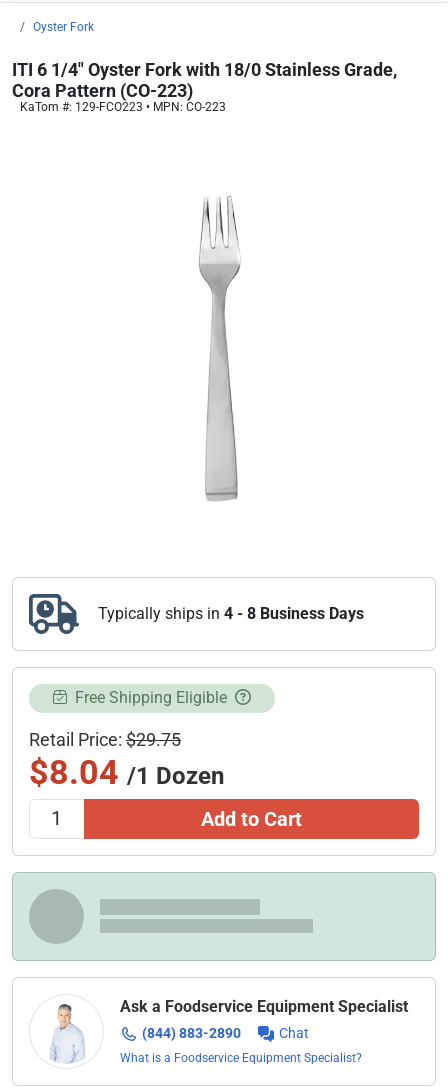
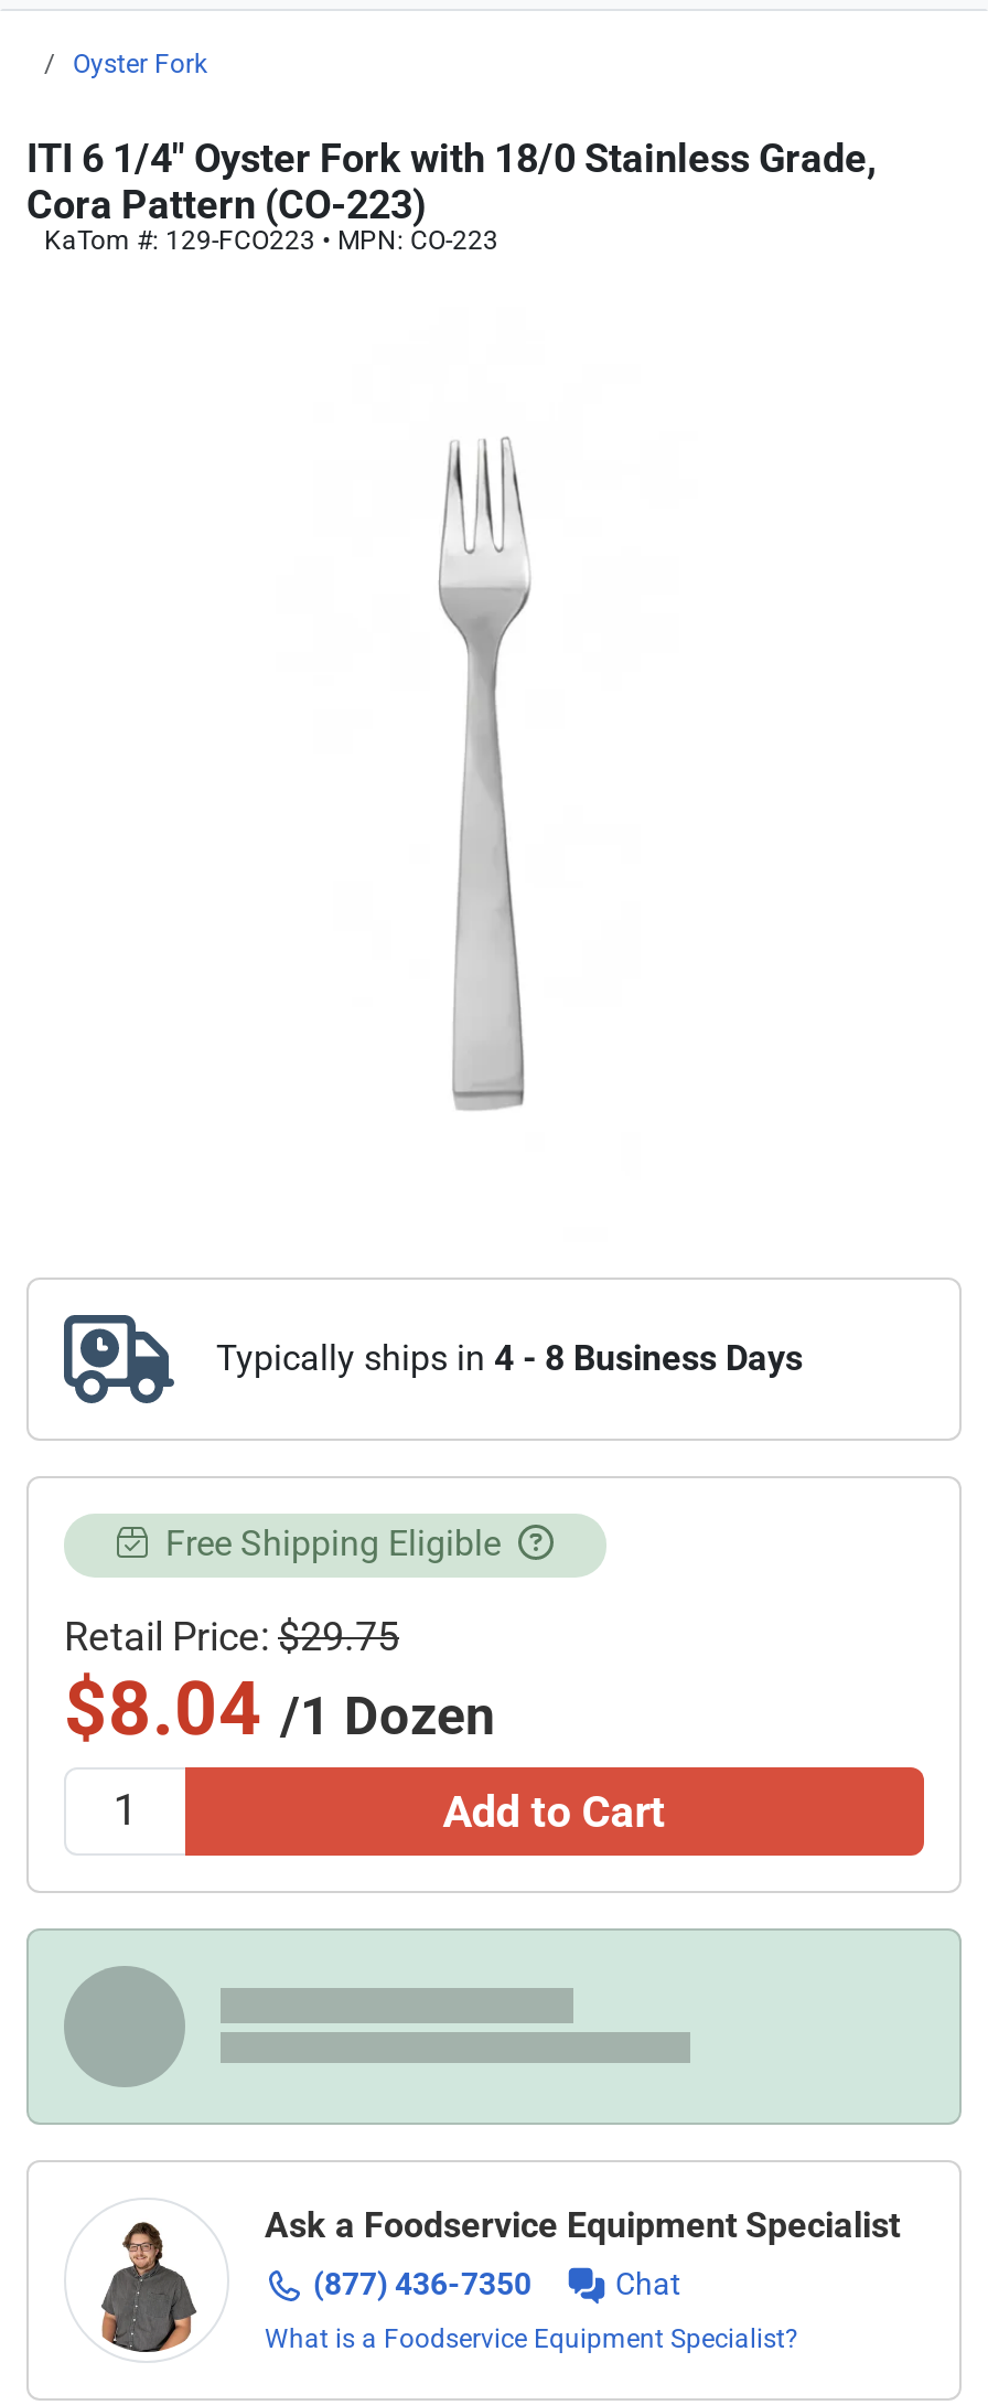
[46,1005,89,1064] [image] -> [99,2224,198,2354] [image]
[142,1025,241,1041] (844) 883-2890 -> [313,2267,531,2302] (877) 436-7350

